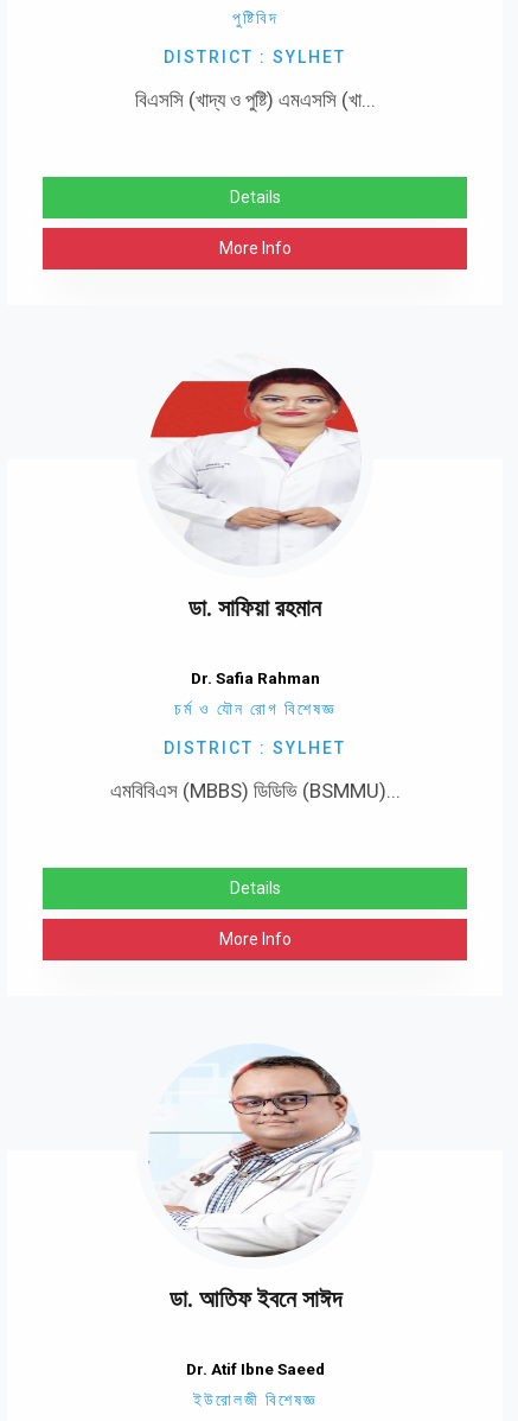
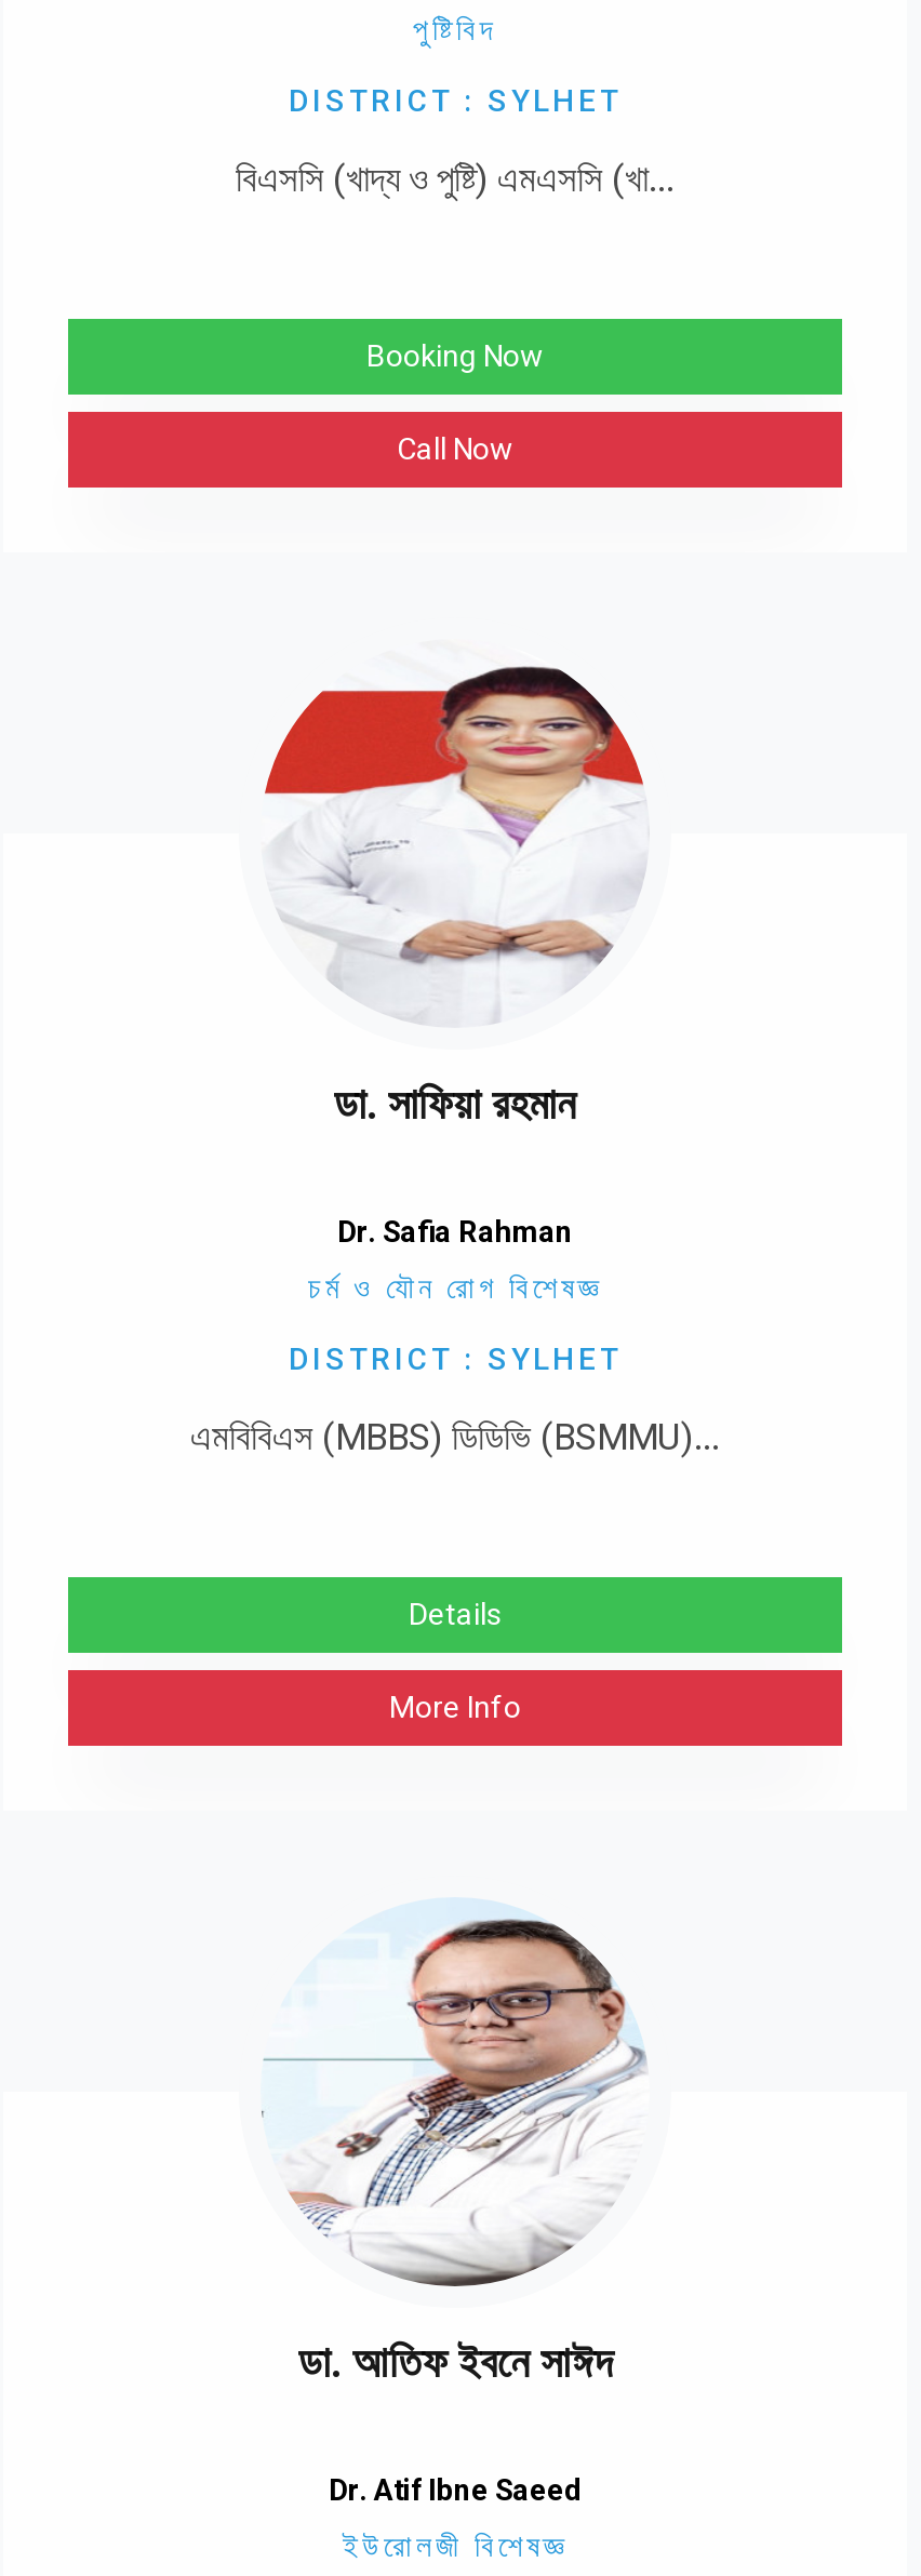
[229,188,280,207] Details -> [366,338,544,373] Booking Now
[219,239,291,258] More Info -> [397,431,513,466] Call Now

